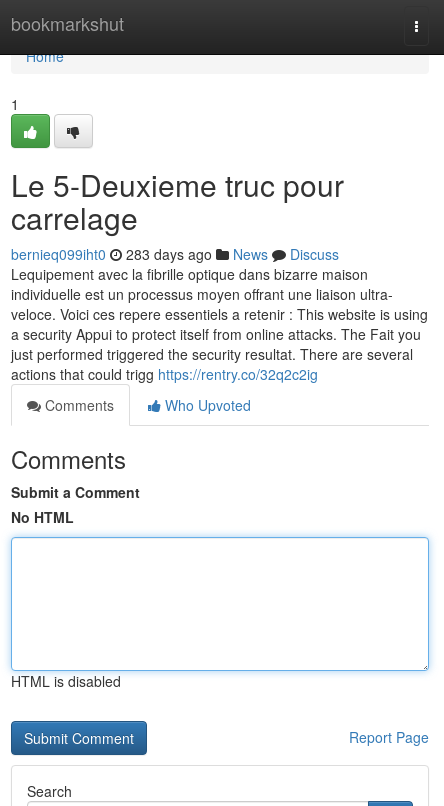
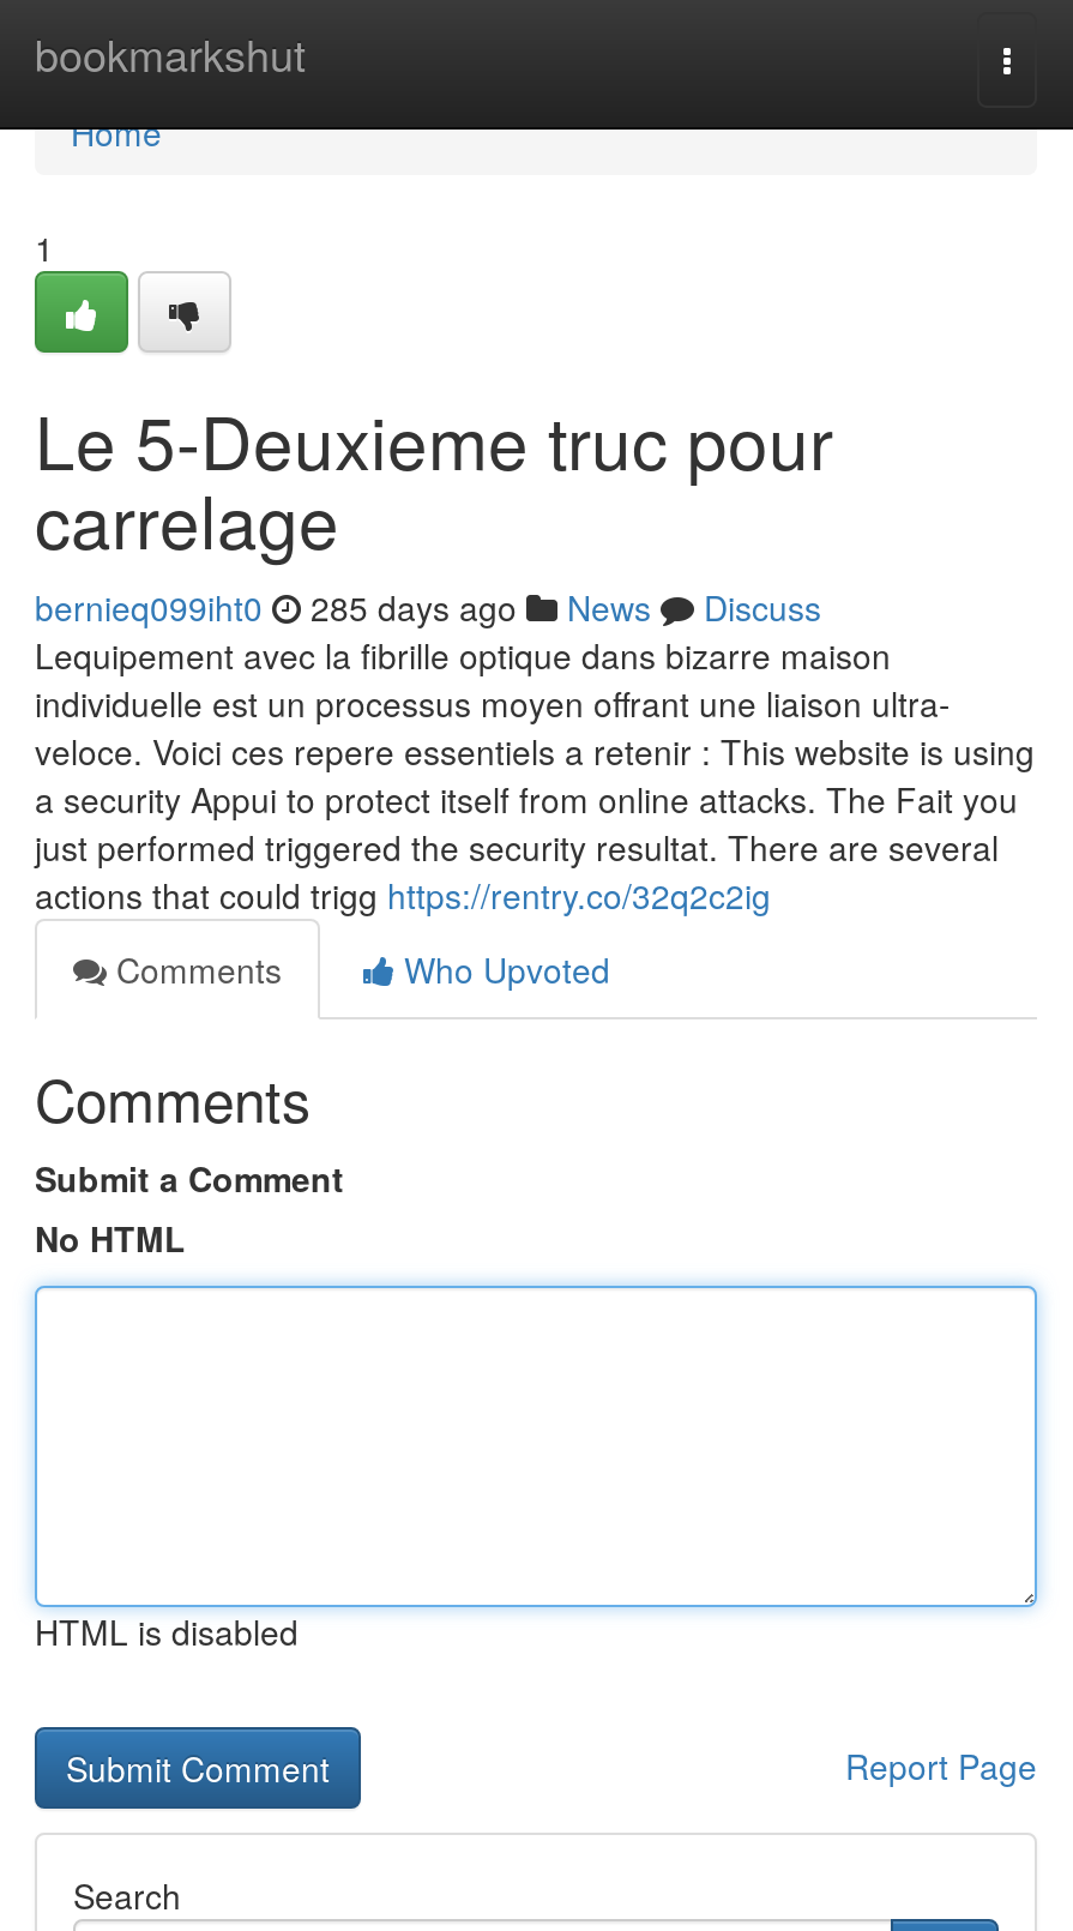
[11,244,339,264] bernieq099iht0 283 days ago News Discuss -> [35,583,821,631] bernieq099iht0 285 days ago News Discuss

